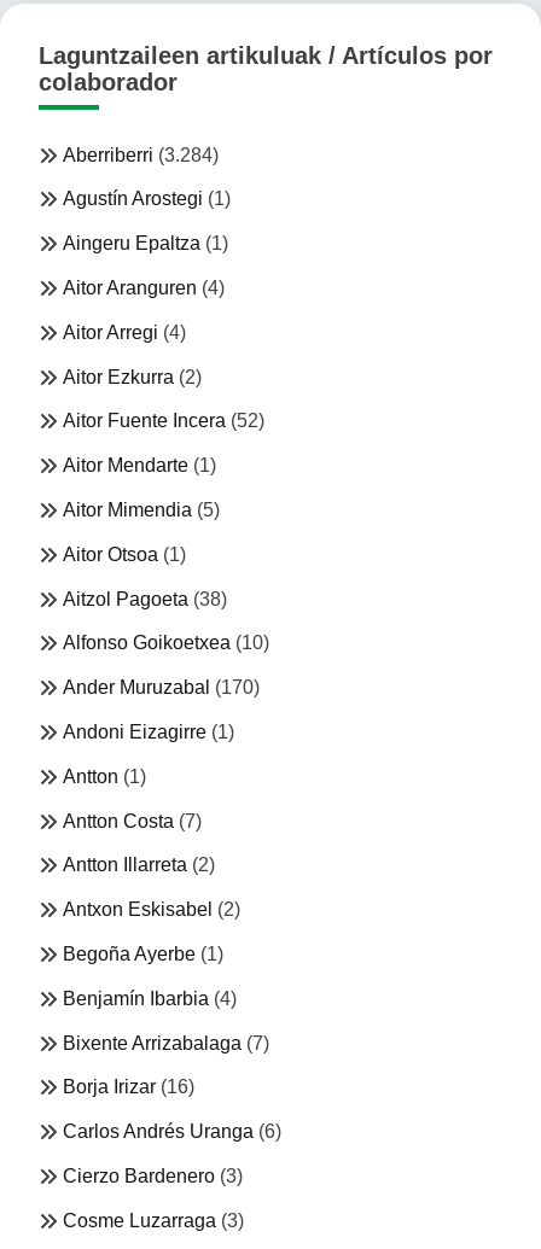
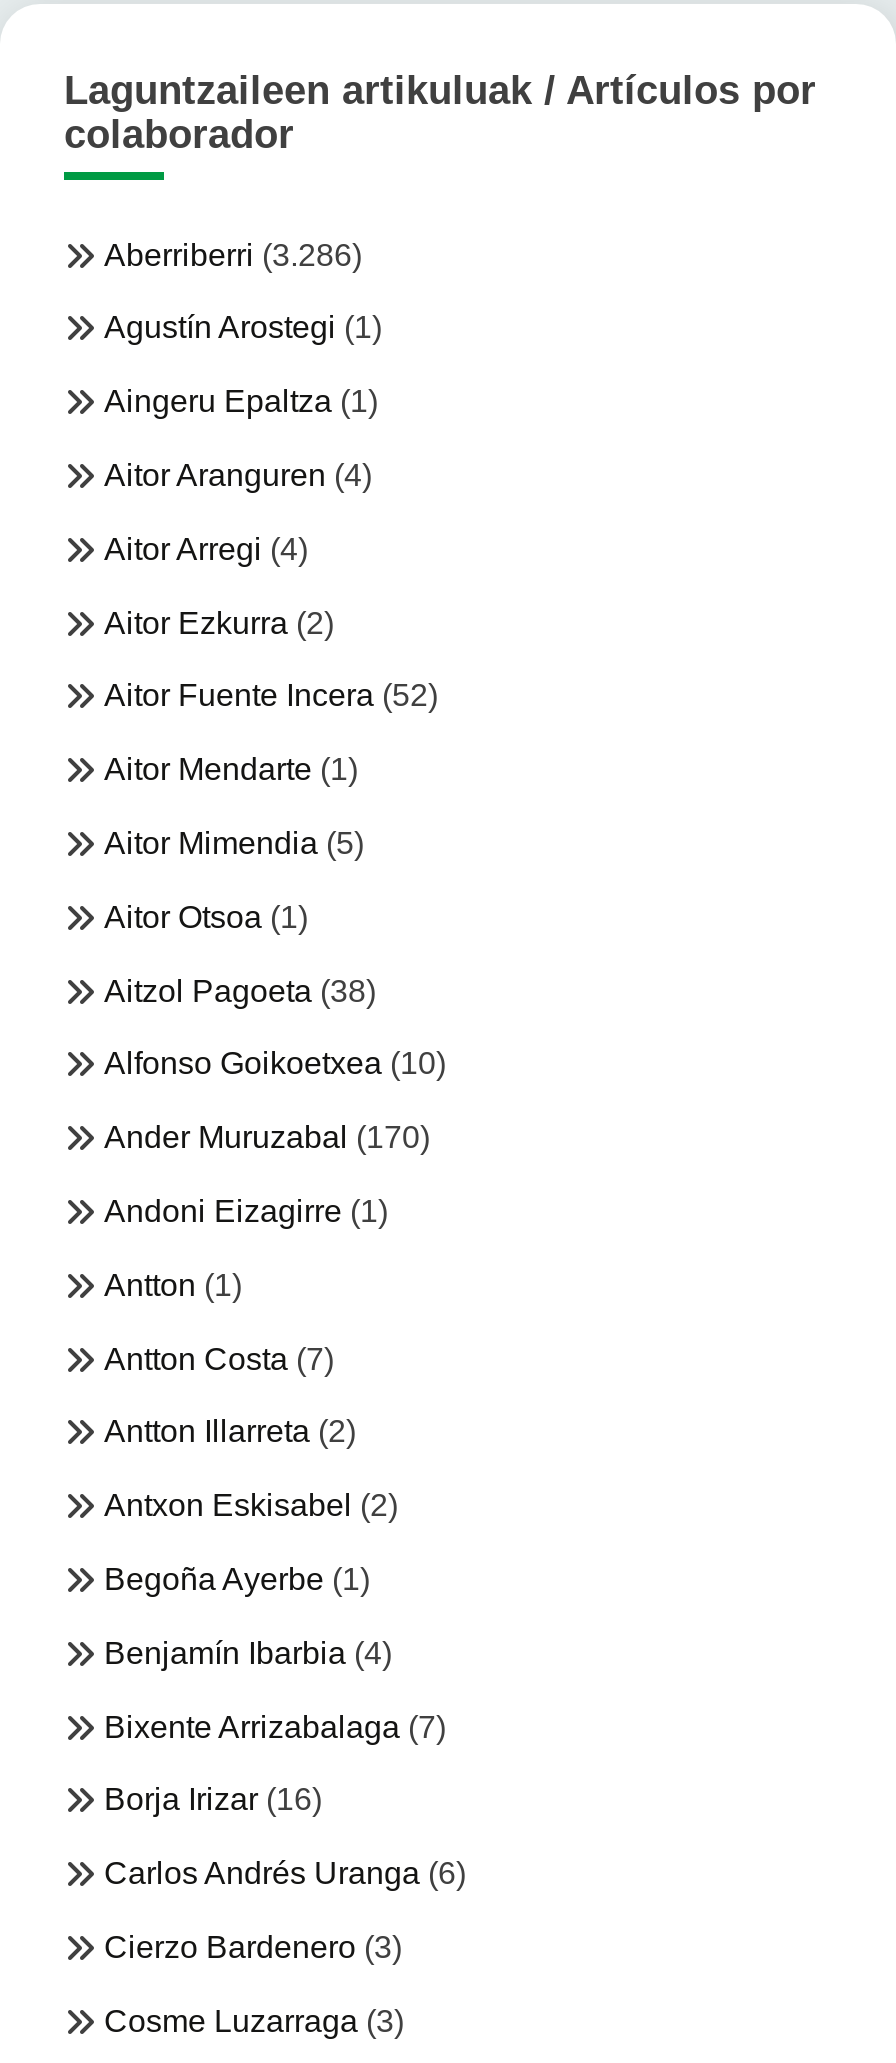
[63,144,219,165] Aberriberri (3.284) -> [104,237,362,271] Aberriberri (3.286)

